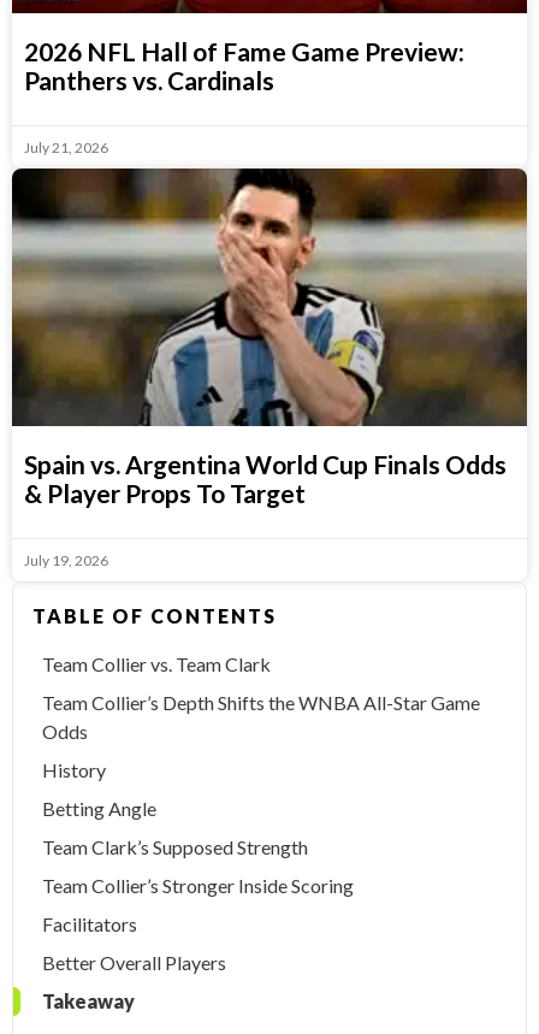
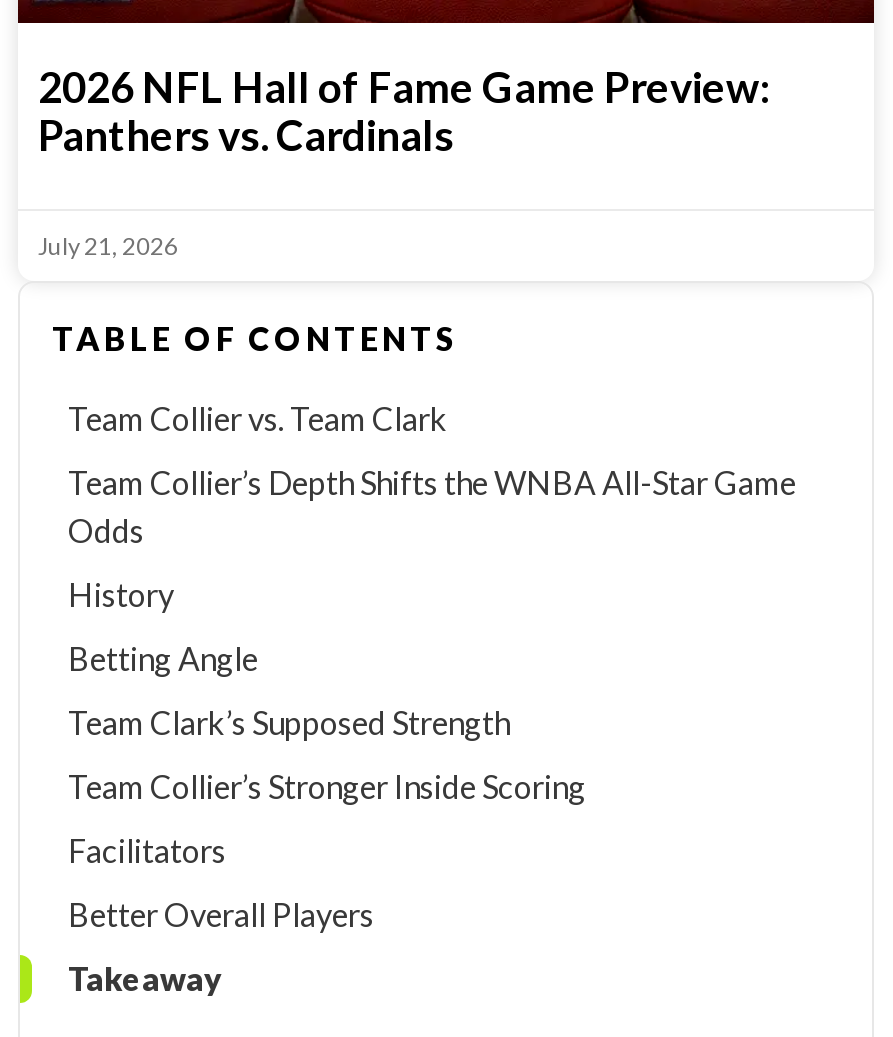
[11,167,528,569] [image] | Spain vs. Argentina World Cup Finals Odds | & Player Props To Target | July 19, 2026 -> none

